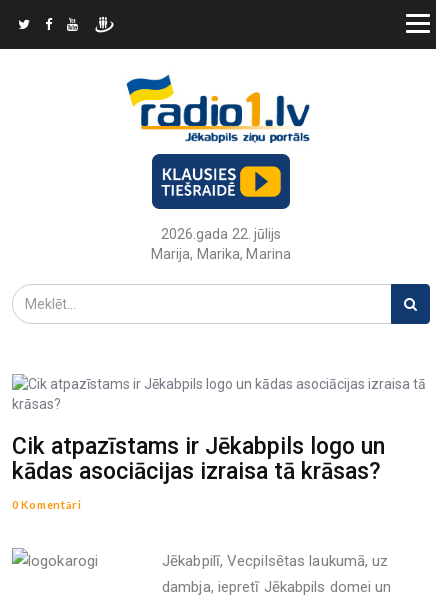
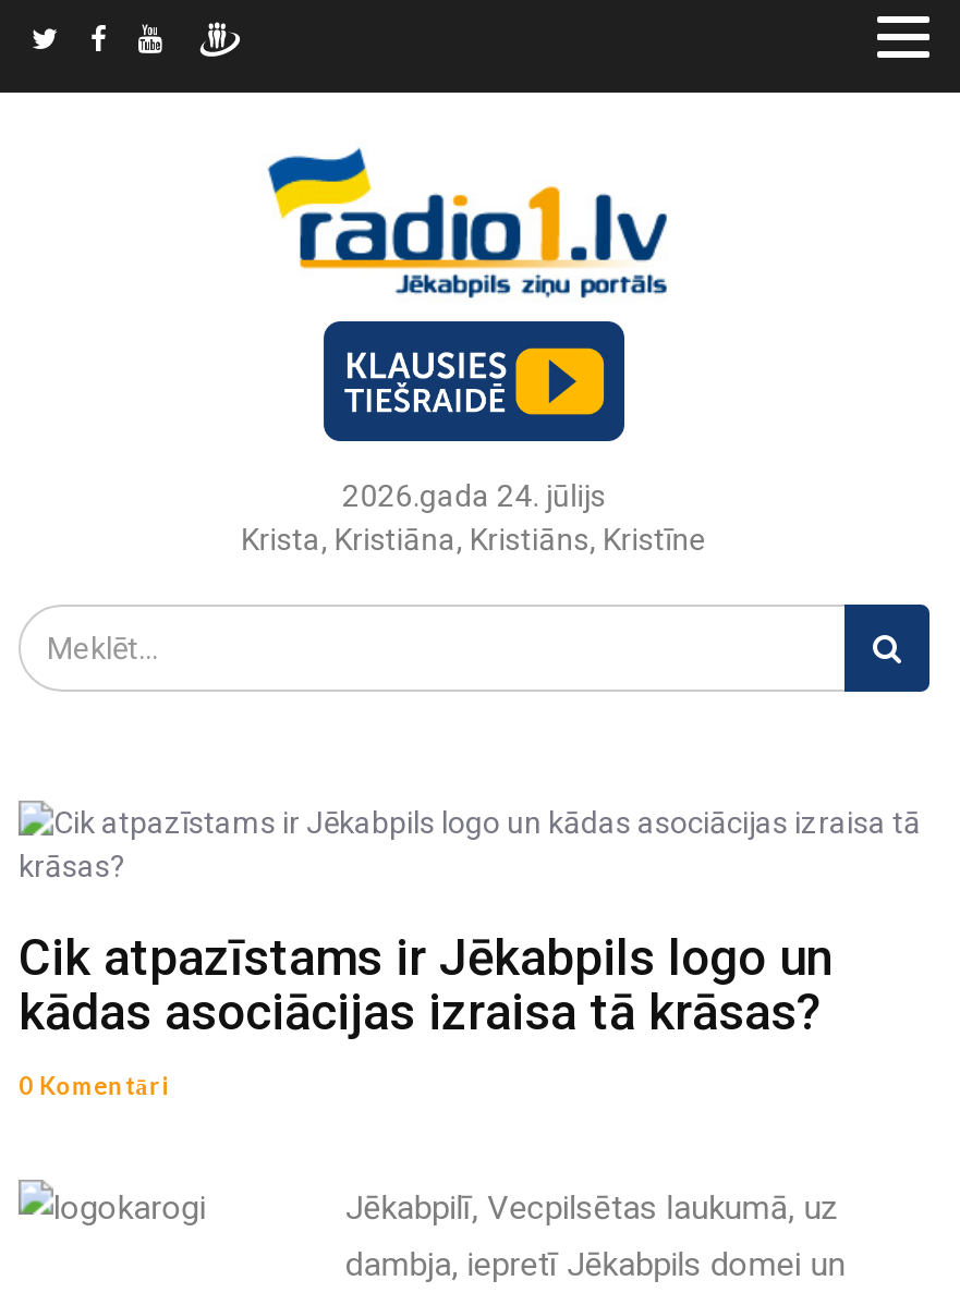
[151,226,291,262] 2026.gada 22. jūlijs | Marija, Marika, Marina -> [241,478,707,557] 2026.gada 24. jūlijs | Krista, Kristiāna, Kristiāns, Kristīne

